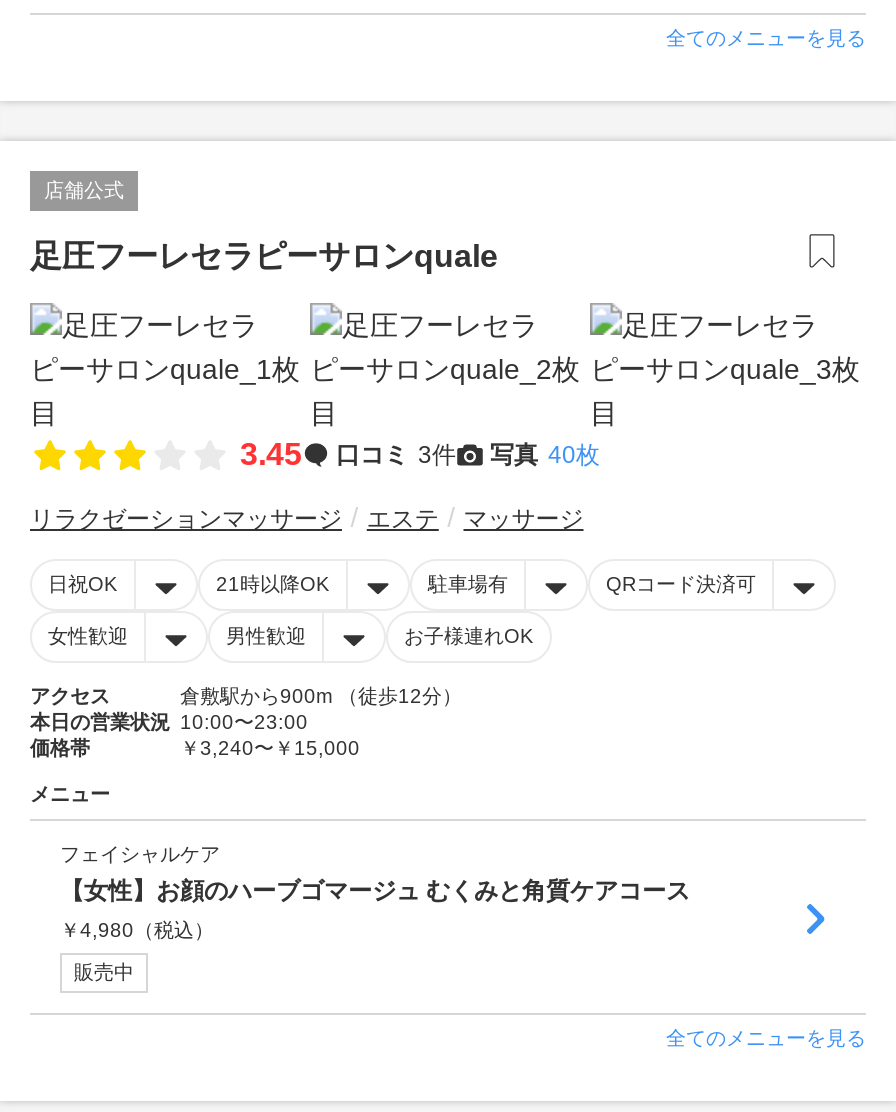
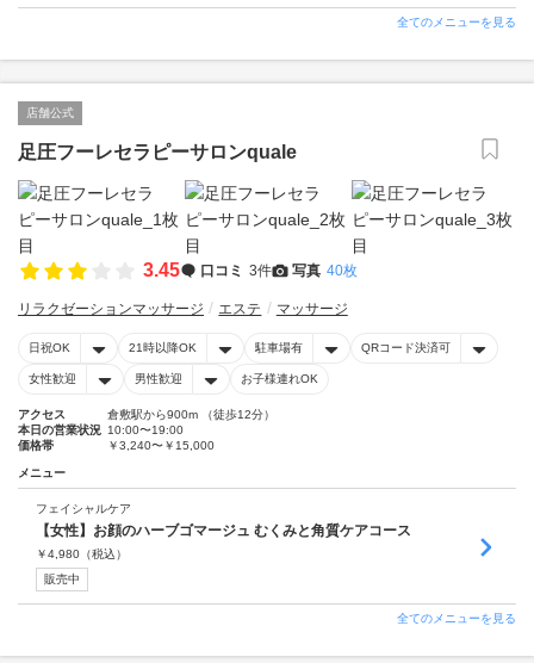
[30,711,308,733] 本日の営業状況 10:00〜23:00 -> [18,423,184,436] 本日の営業状況 10:00〜19:00

